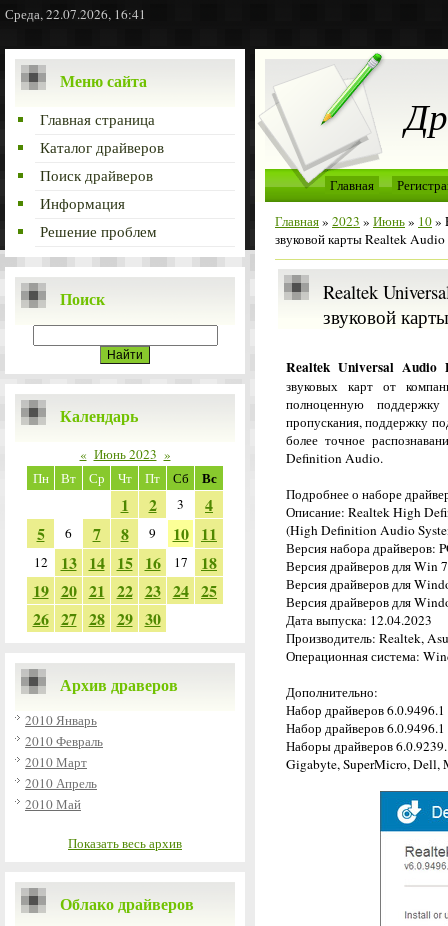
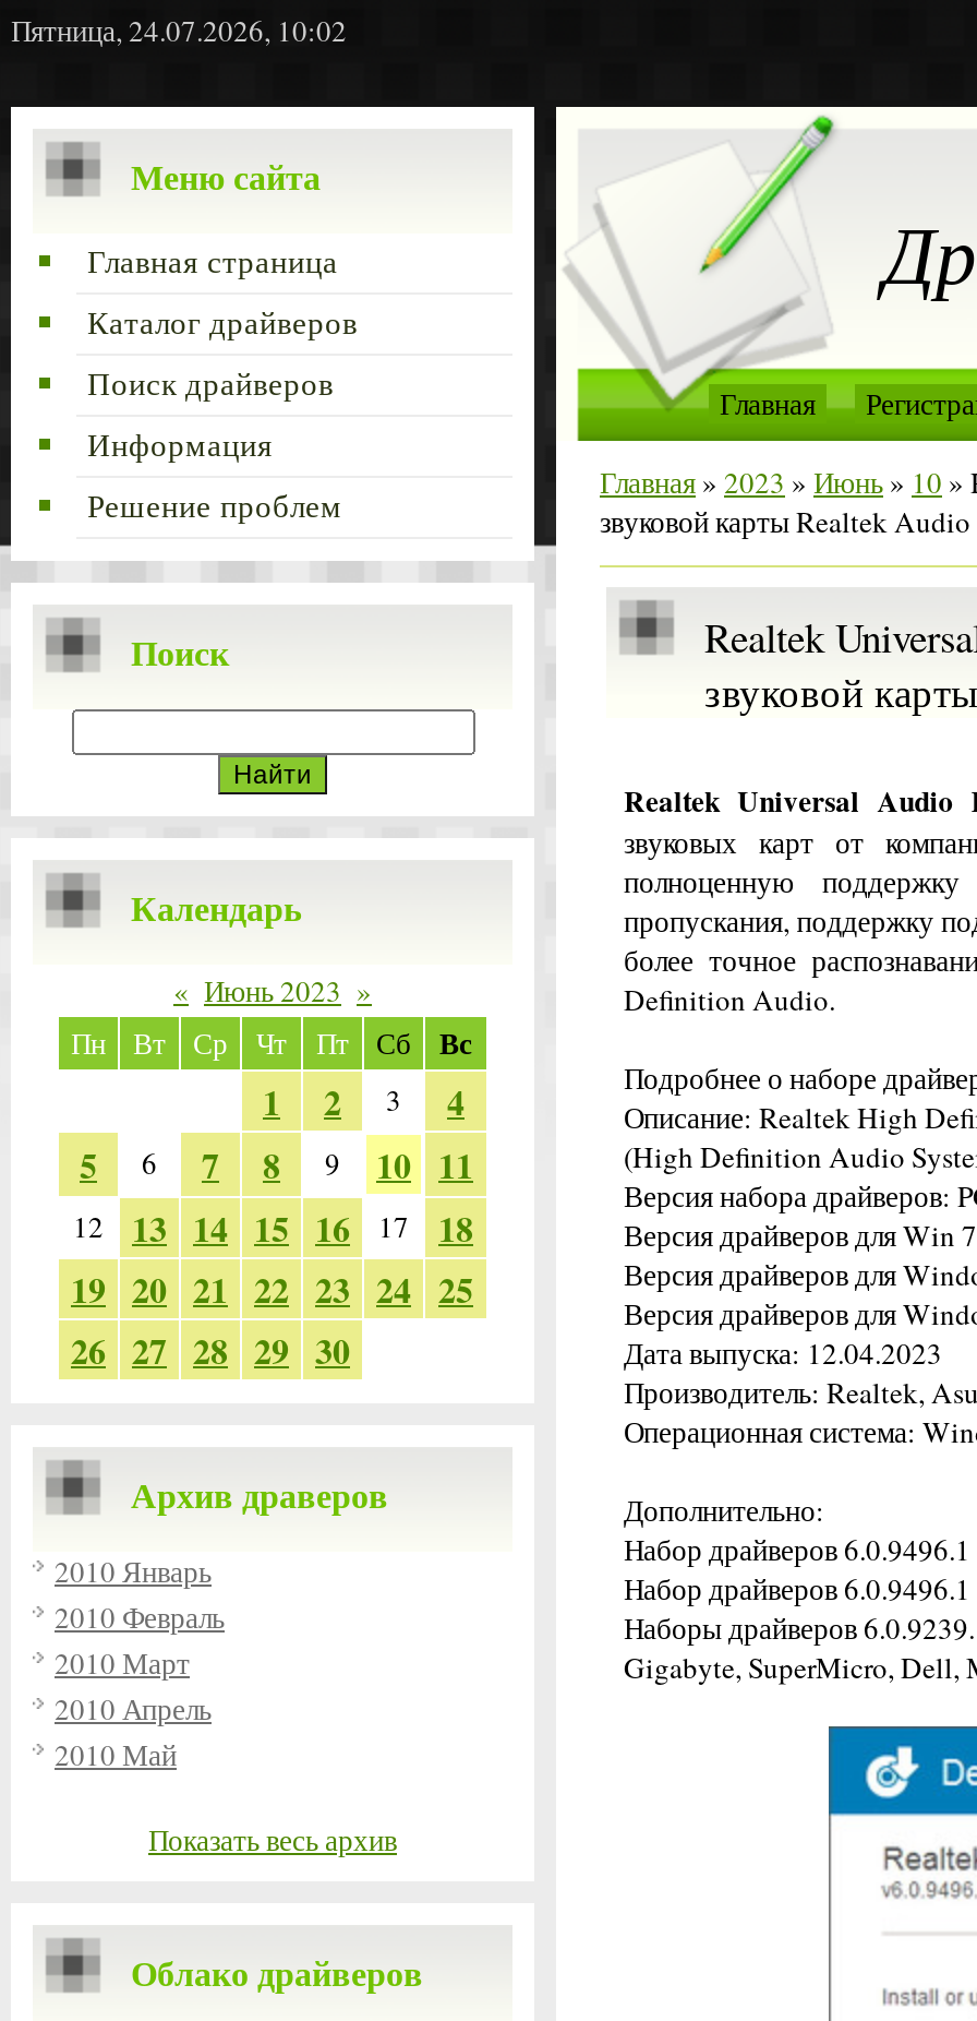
[5,5,146,23] Среда, 22.07.2026, 16:41 -> [11,11,347,50] Пятница, 24.07.2026, 10:02

